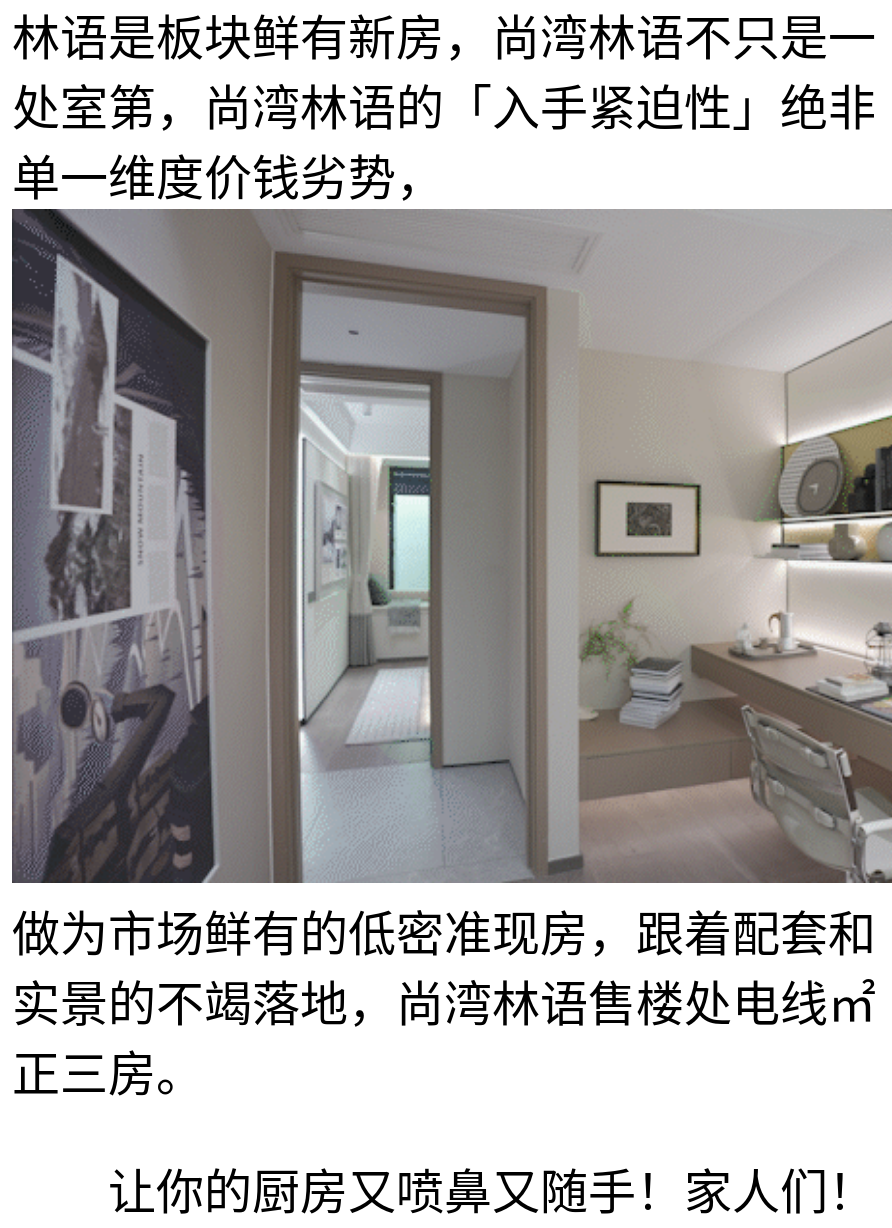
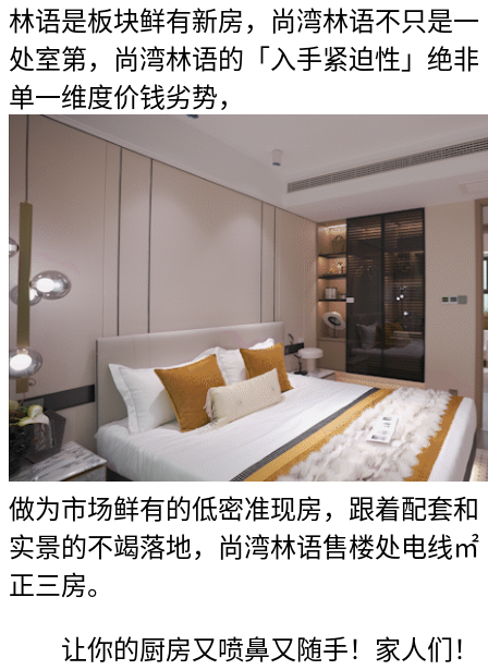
[10,209,886,885] [image] -> [8,114,485,483] [image]

